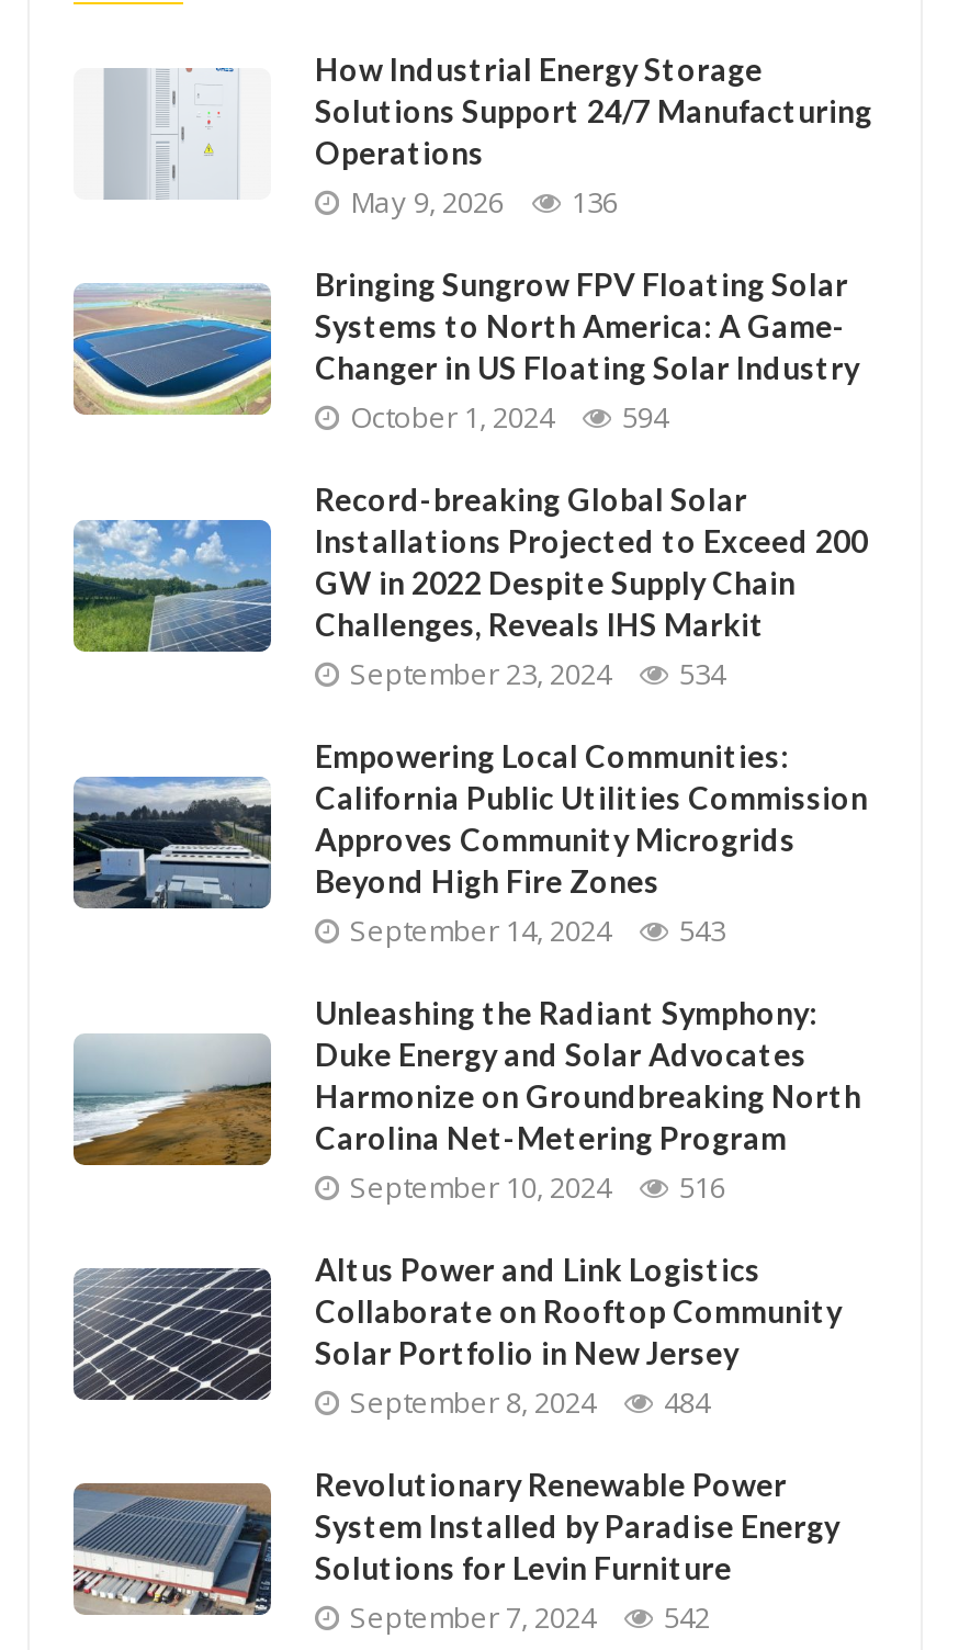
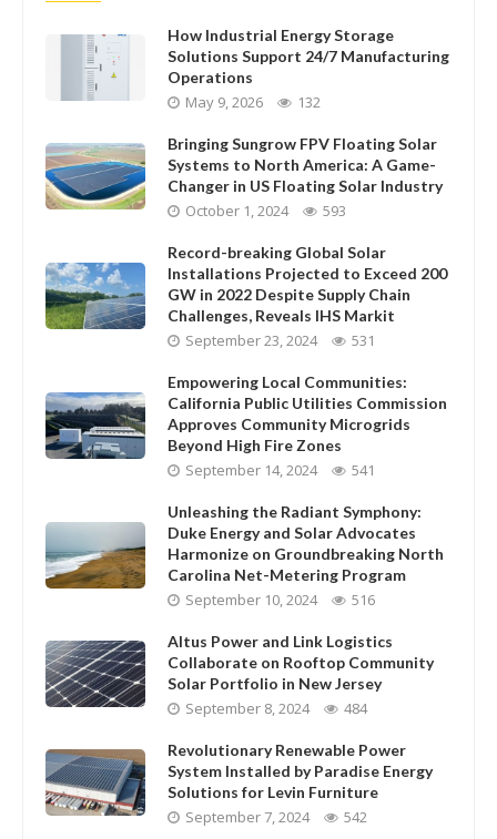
[350,182,618,222] May 9, 2026 136 -> [185,92,321,112] May 9, 2026 132
[350,397,668,437] October 1, 2024 594 -> [185,201,346,221] October 1, 2024 593
[350,654,725,693] September 23, 2024 534 -> [185,330,375,350] September 23, 2024 531
[350,911,725,950] September 14, 2024 543 -> [185,460,375,480] September 14, 2024 541

